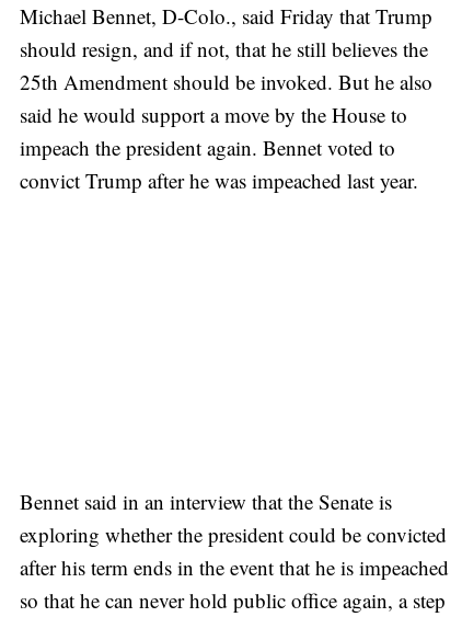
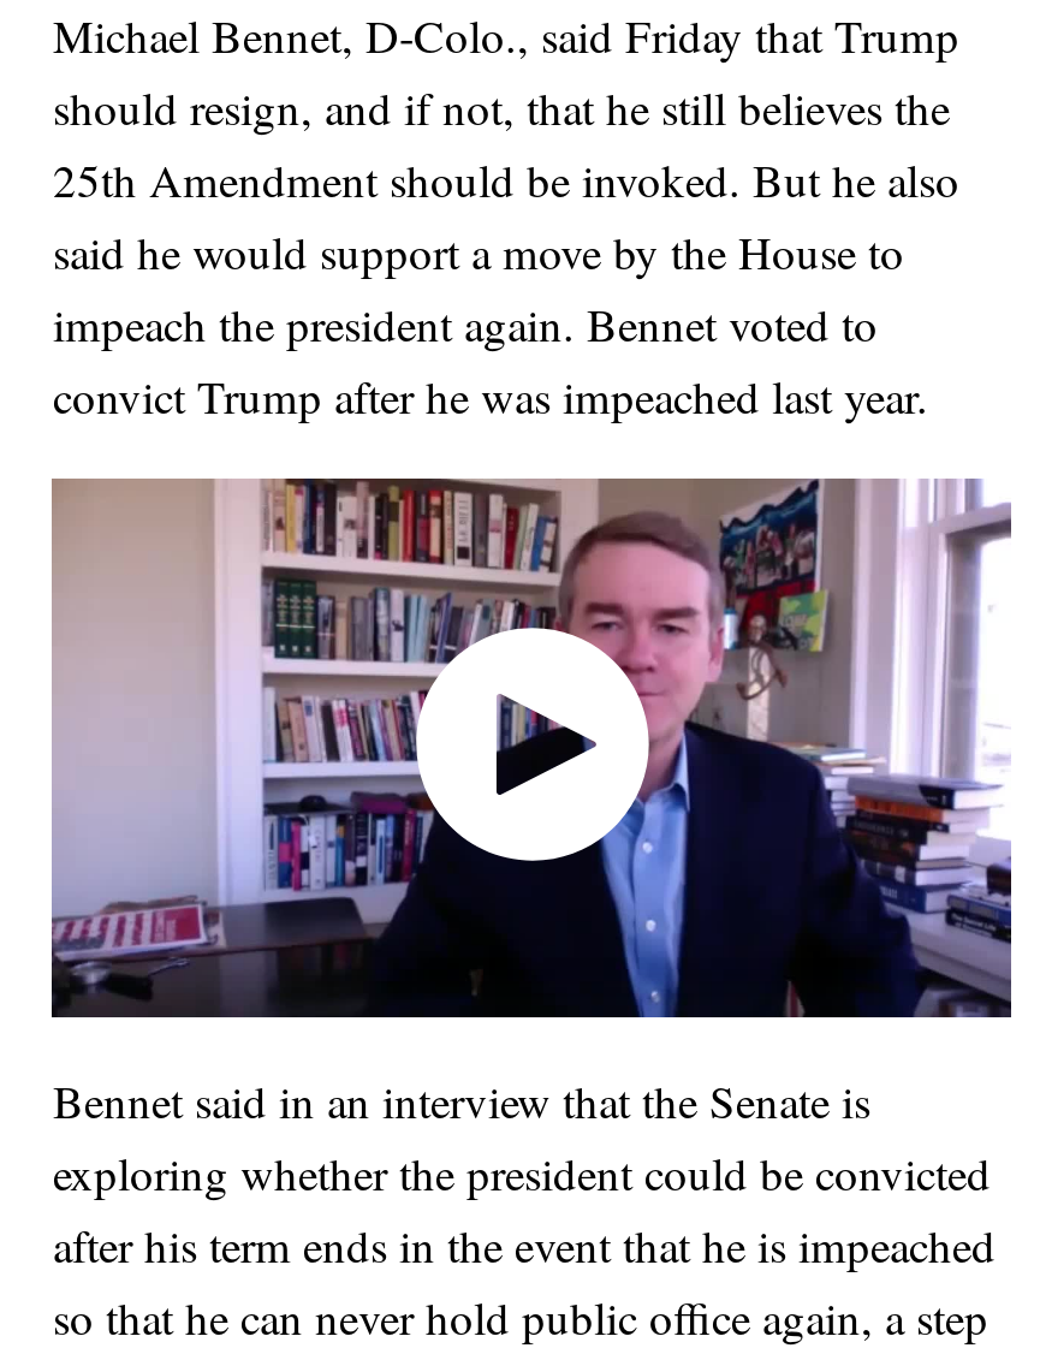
none -> [49,476,1014,1020] [image]

